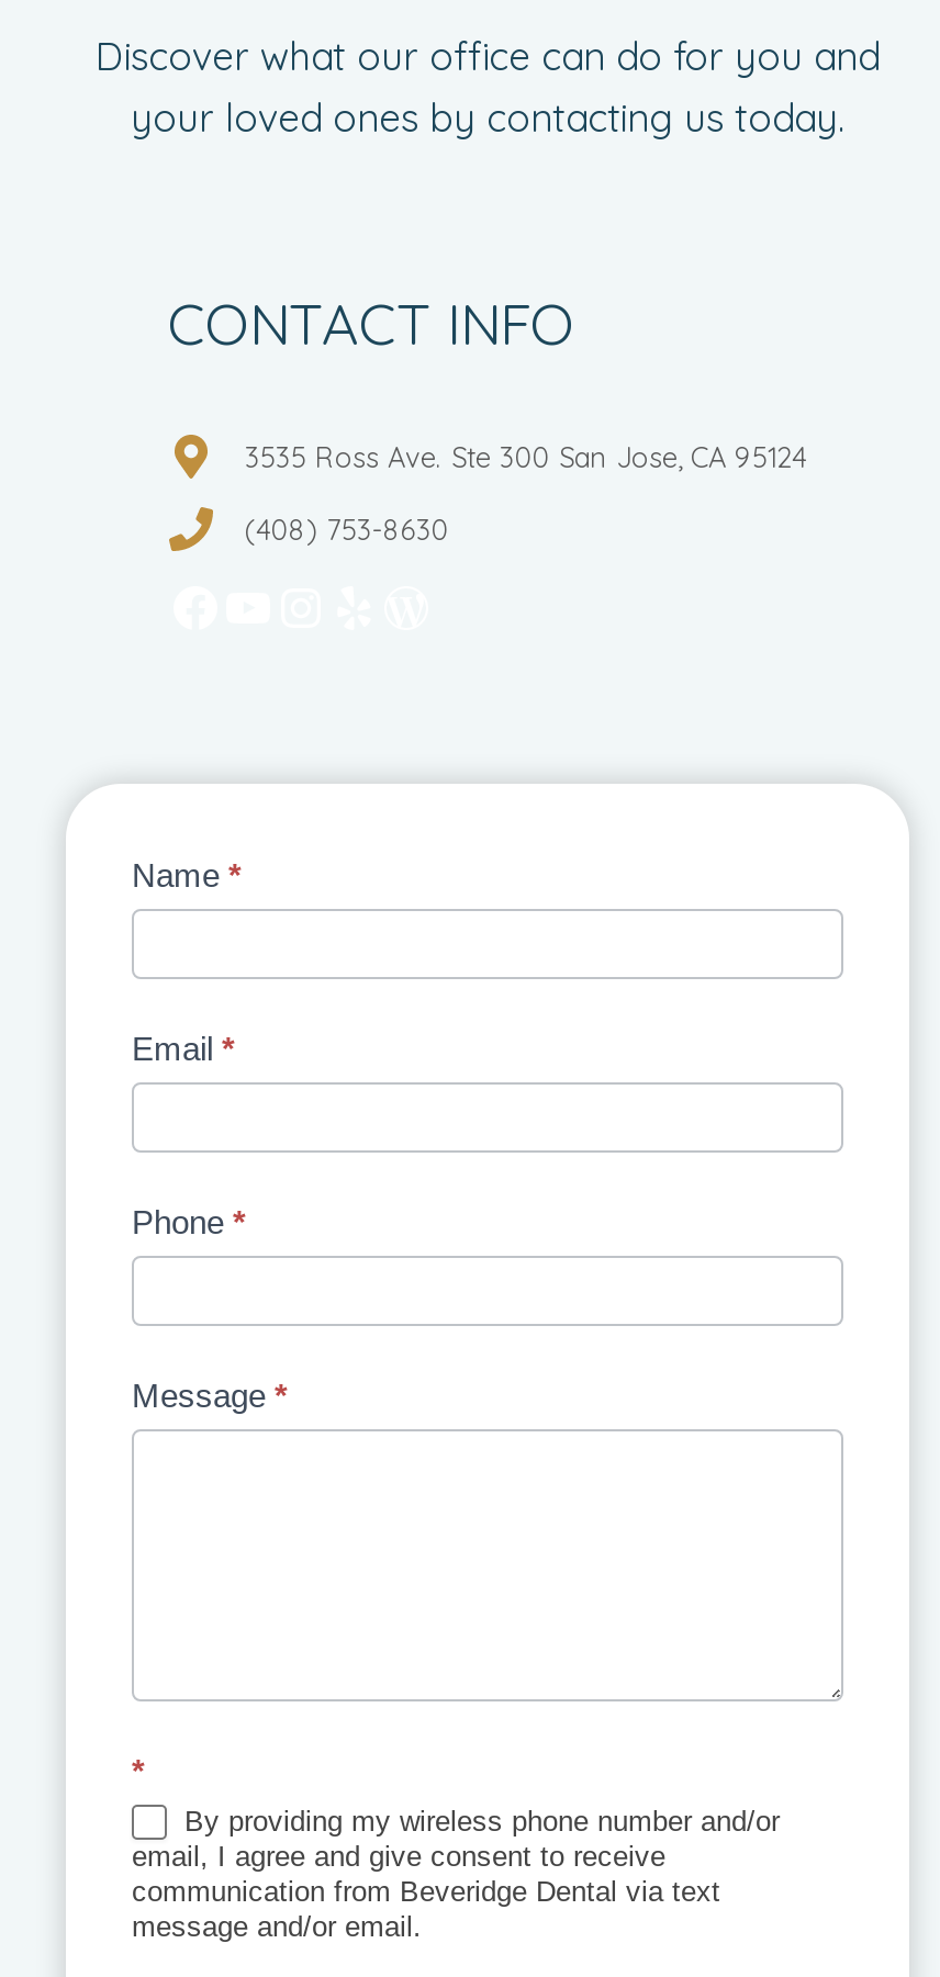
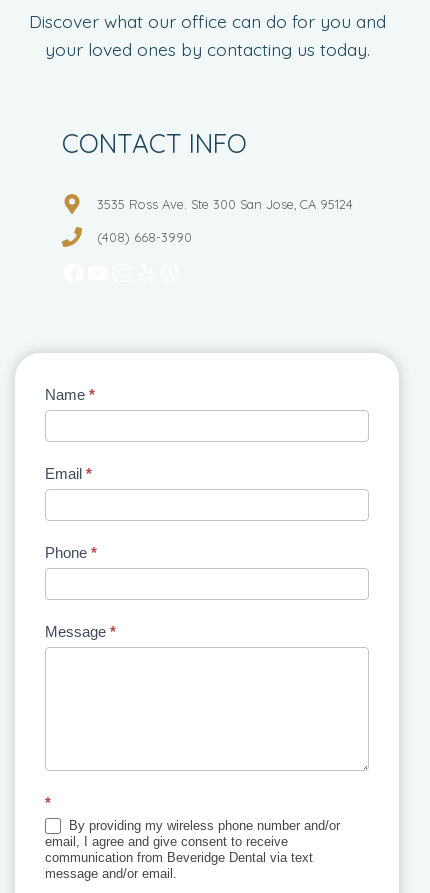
[245,511,449,546] (408) 753-8630 -> [96,229,191,245] (408) 668-3990

